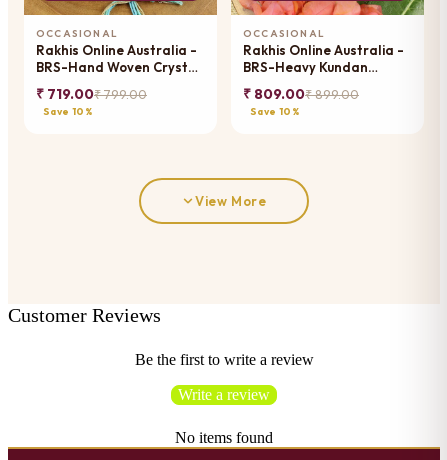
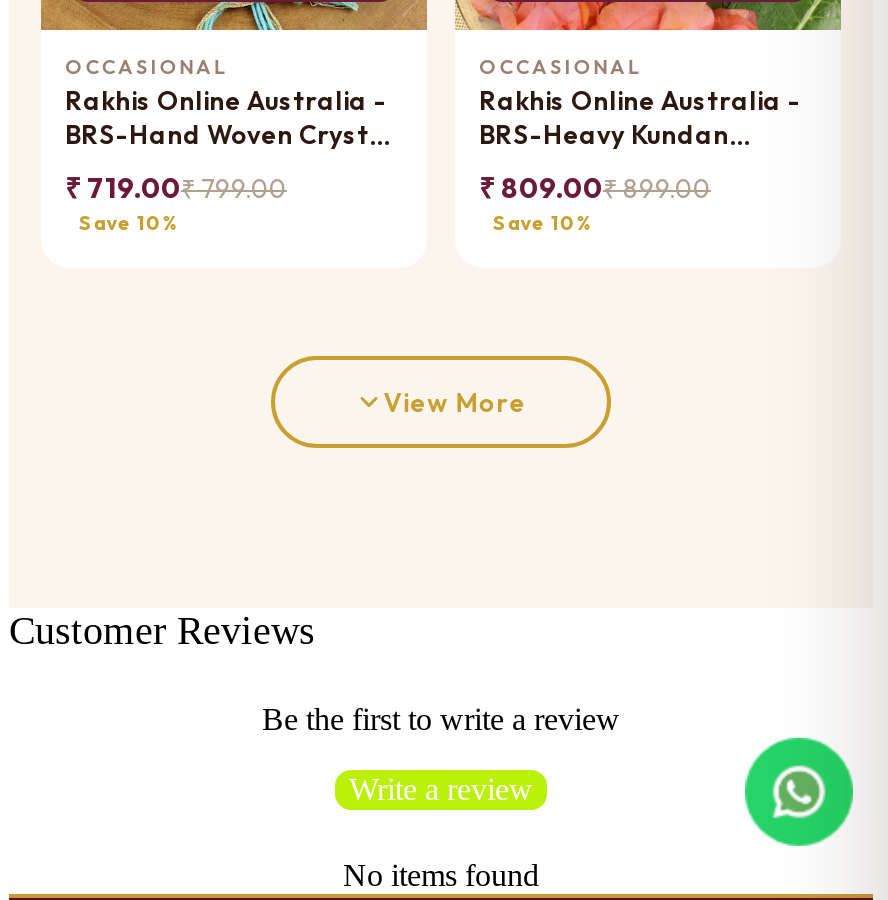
none -> [743,736,855,848] [image]

